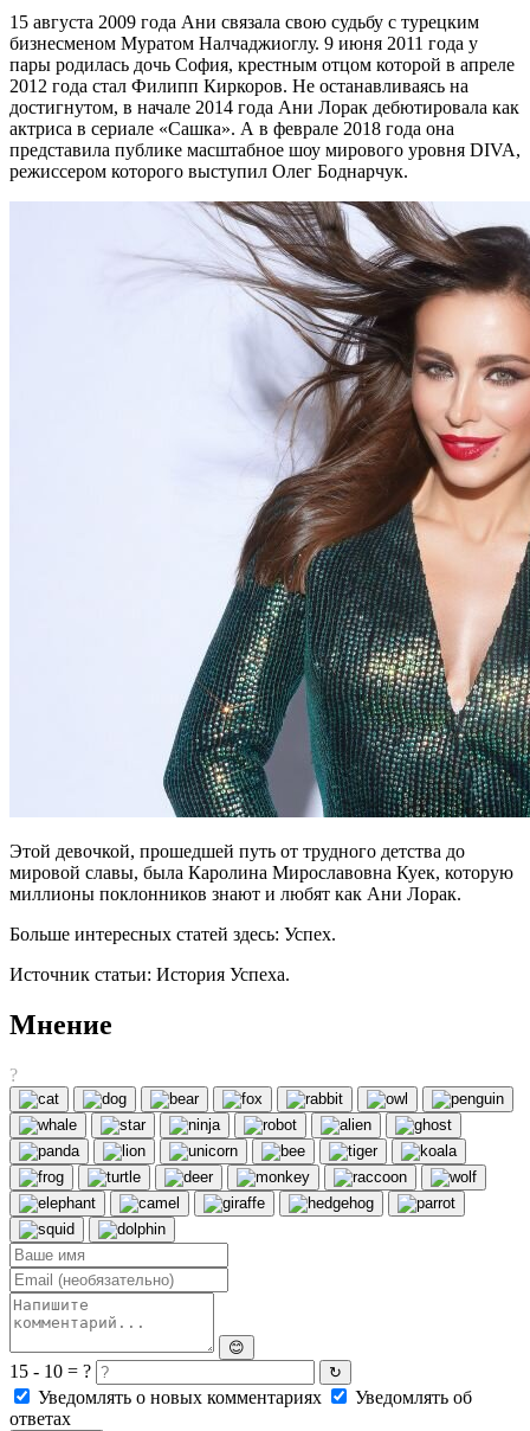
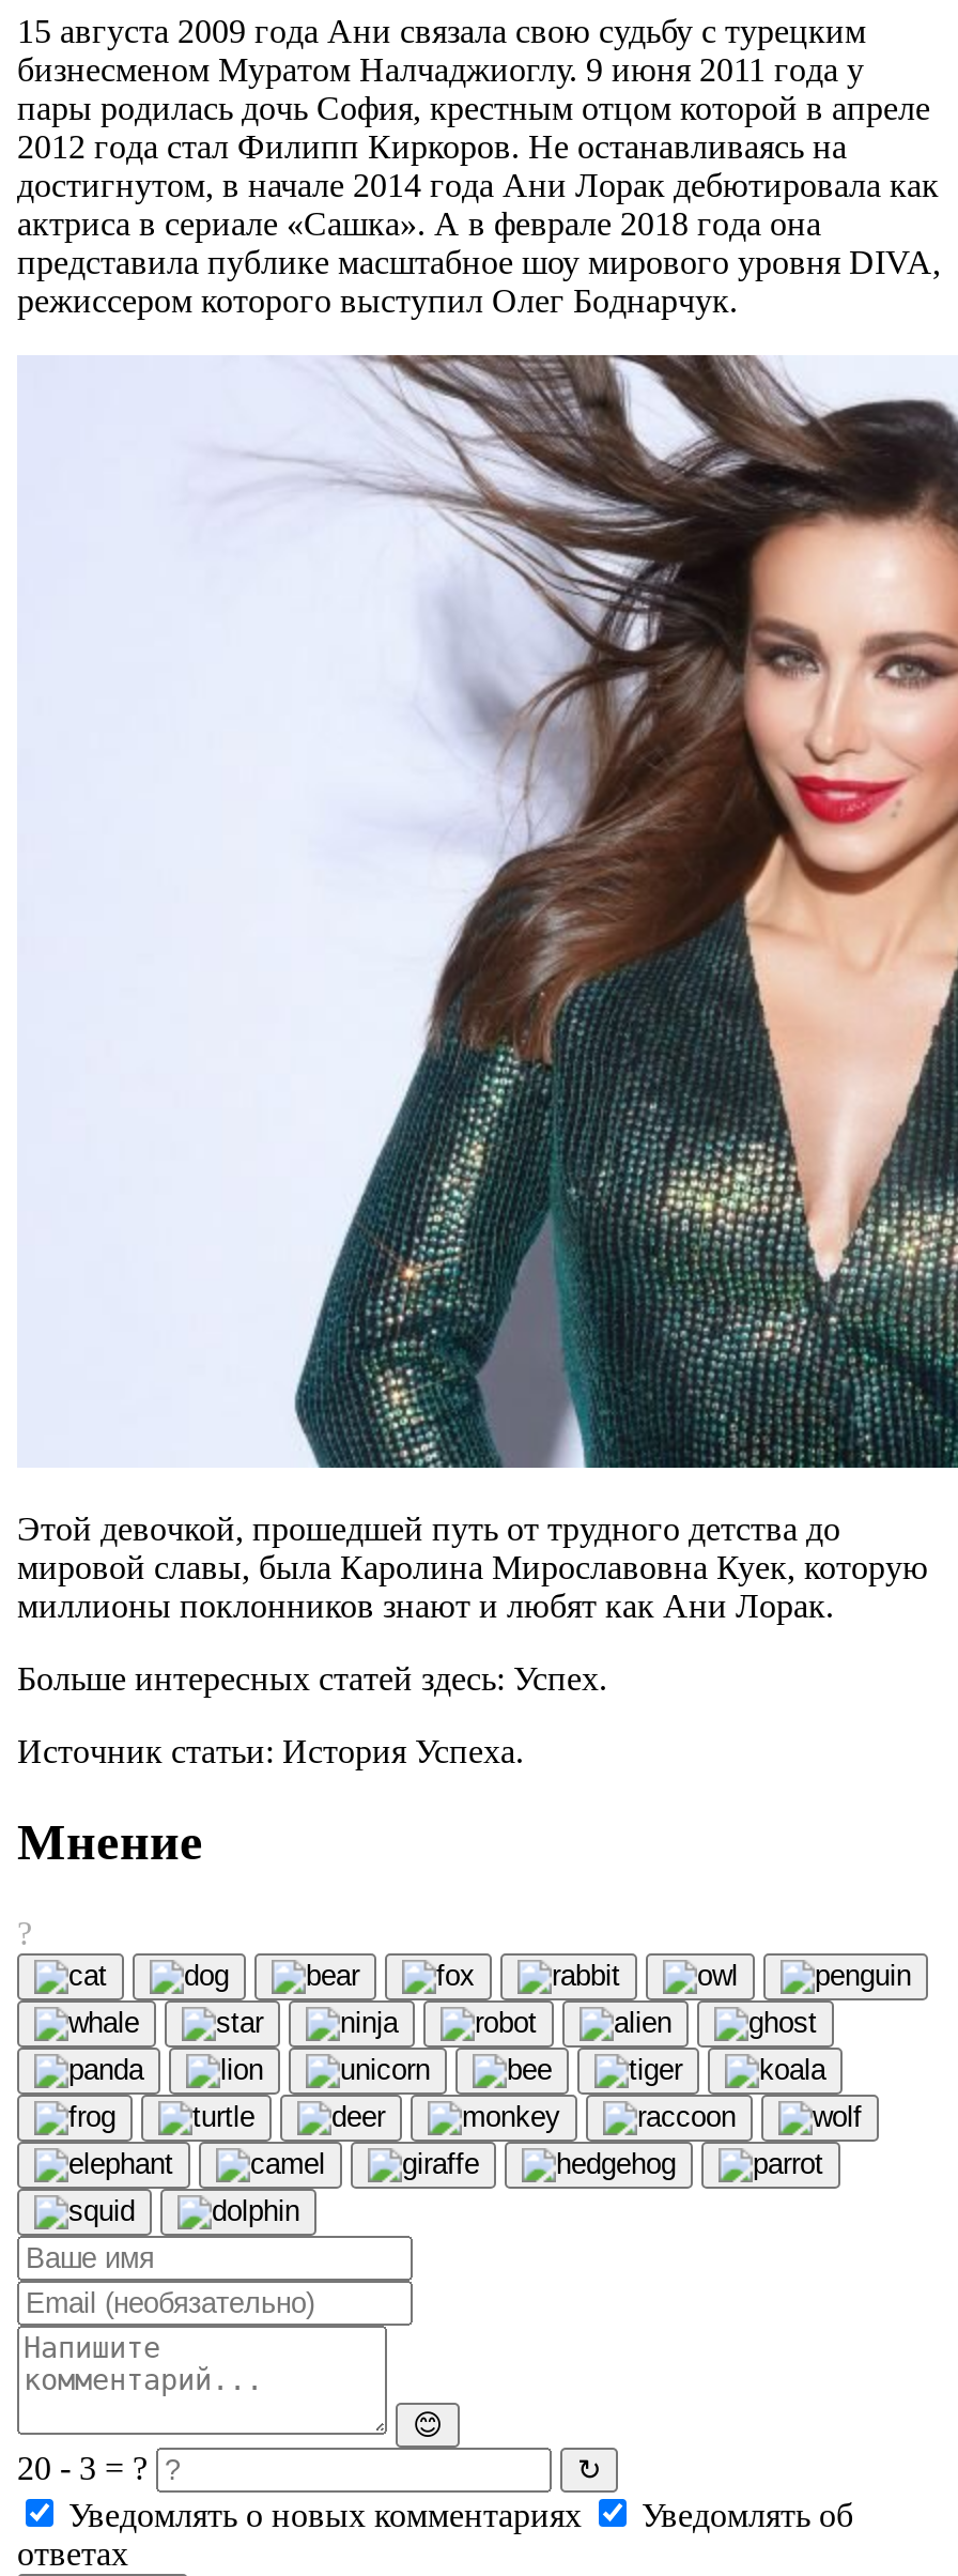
[9,1361,91,1381] 15 - 10 = ? -> [17,2450,148,2486] 20 - 3 = ?

